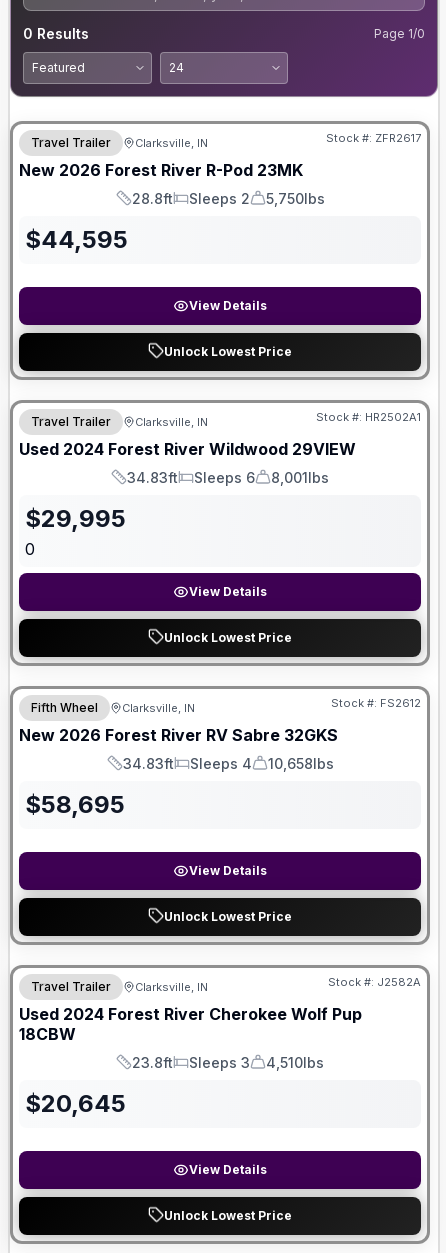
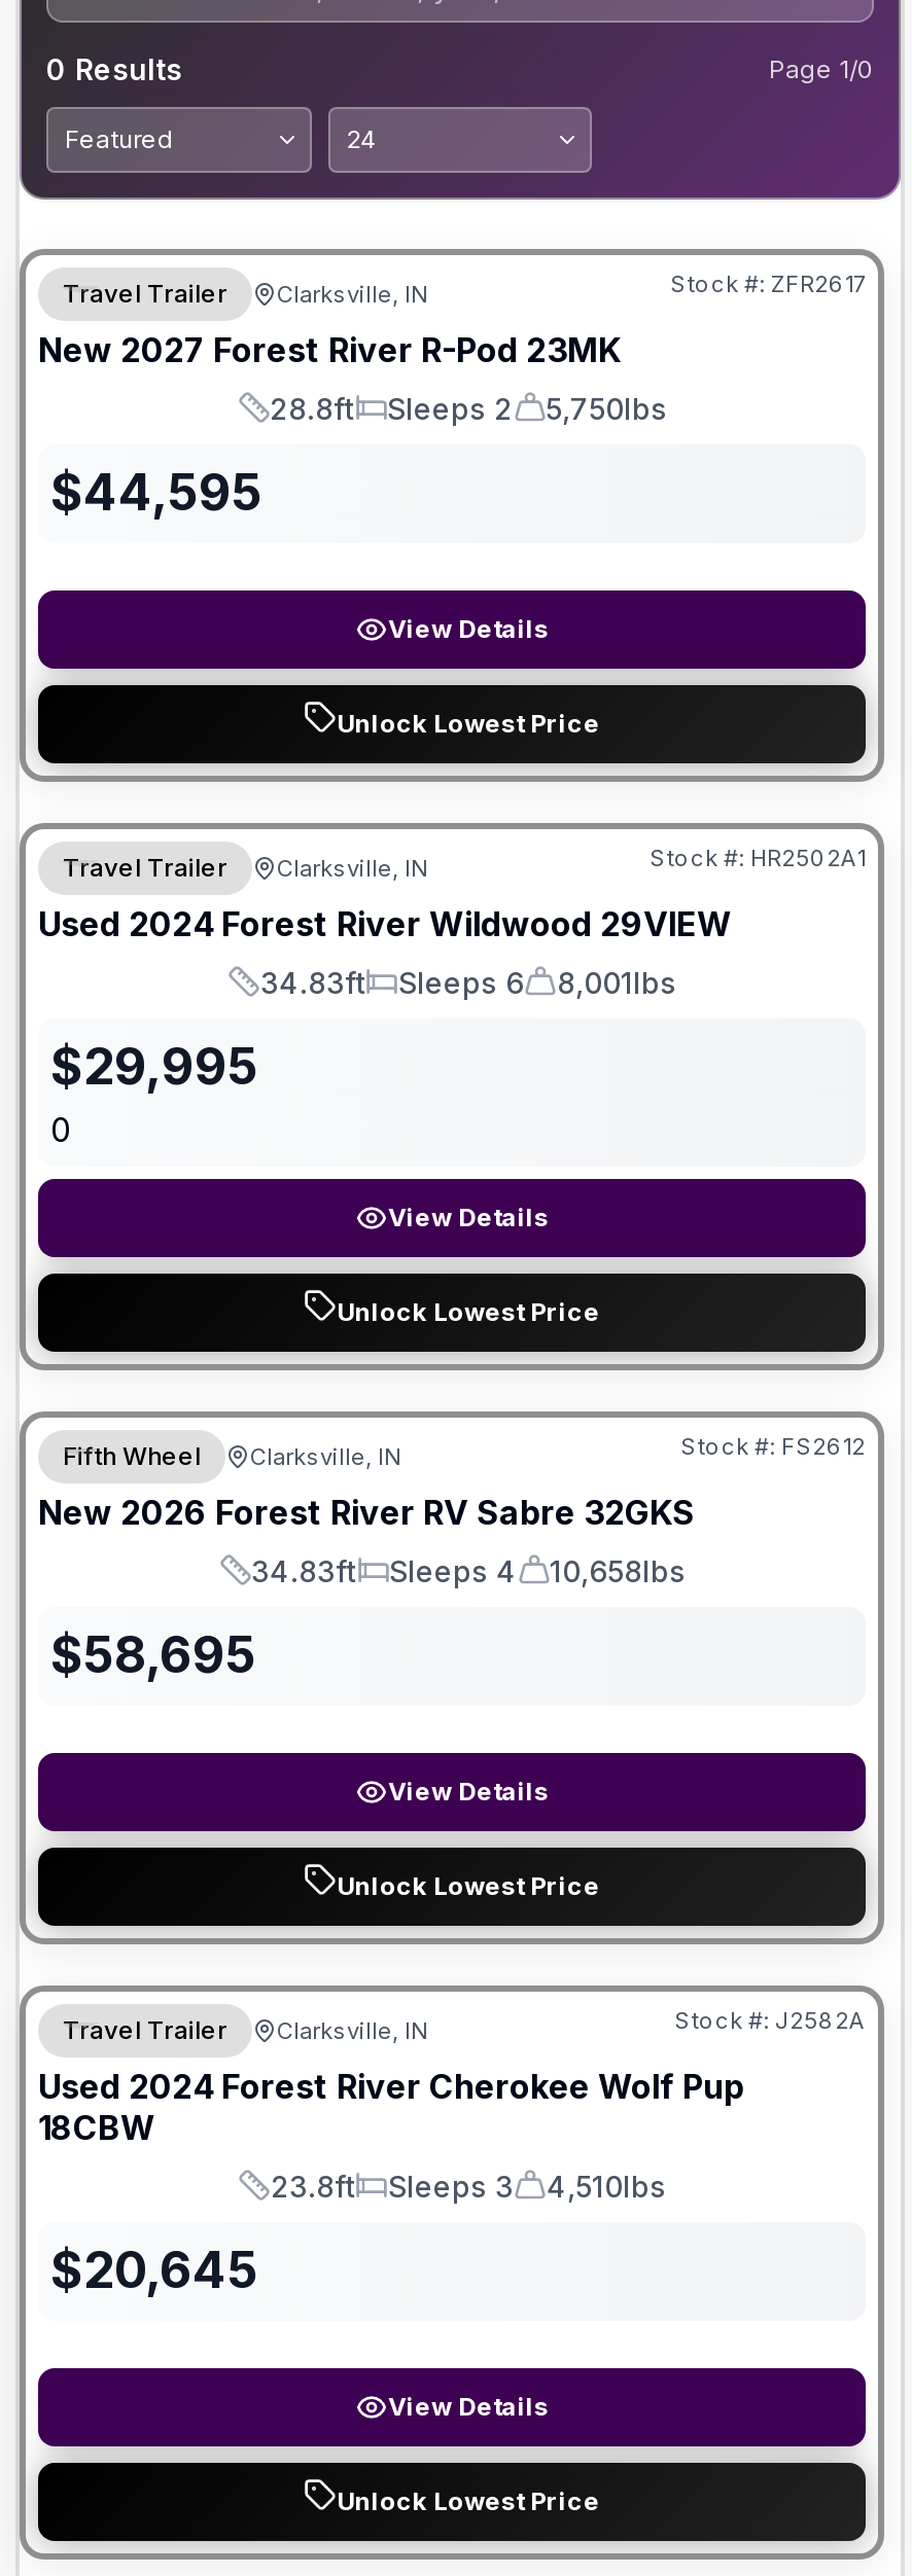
[19,160,303,180] New 2026 Forest River R-Pod 23MK -> [38,329,621,370] New 2027 Forest River R-Pod 23MK

